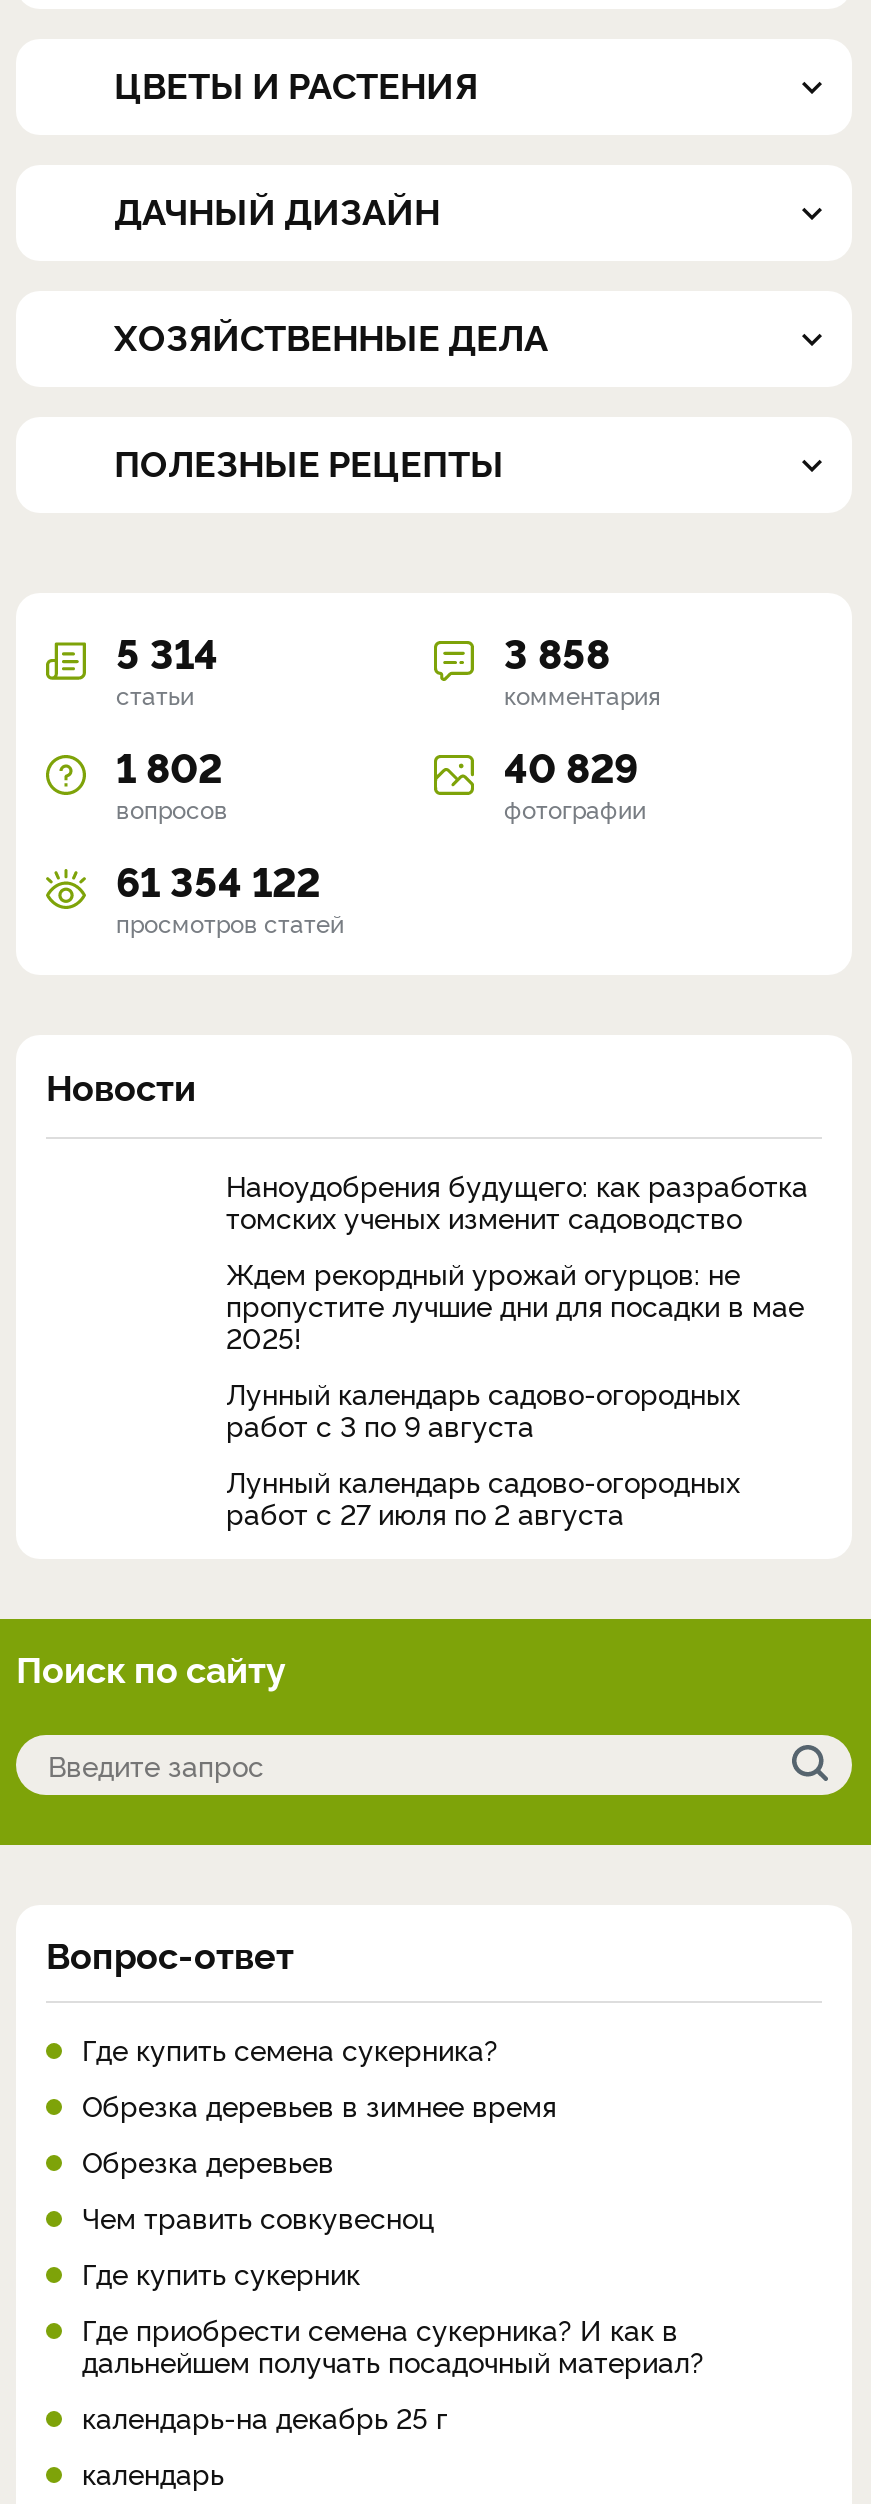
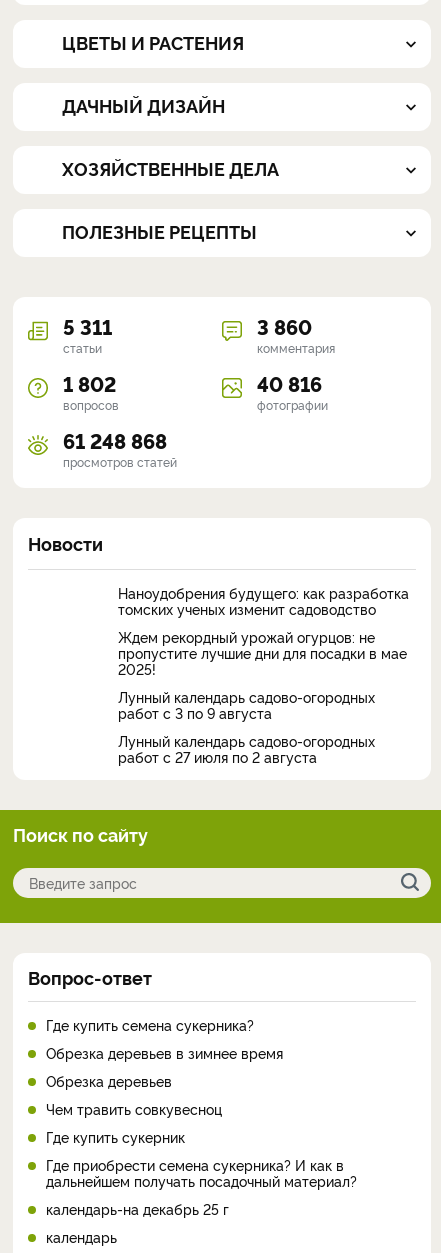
[116,625,218,679] 5 314 -> [63,313,112,340] 5 311
[504,625,610,679] 3 858 -> [257,313,312,340] 3 860
[504,739,638,793] 40 829 -> [257,370,322,397] 40 816
[116,853,320,907] 61 354 122 -> [63,427,167,454] 61 248 868

